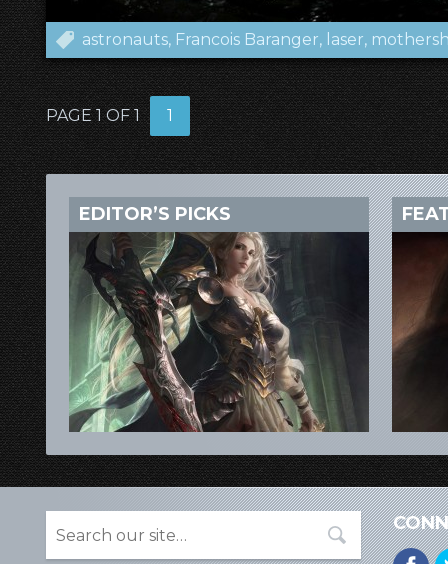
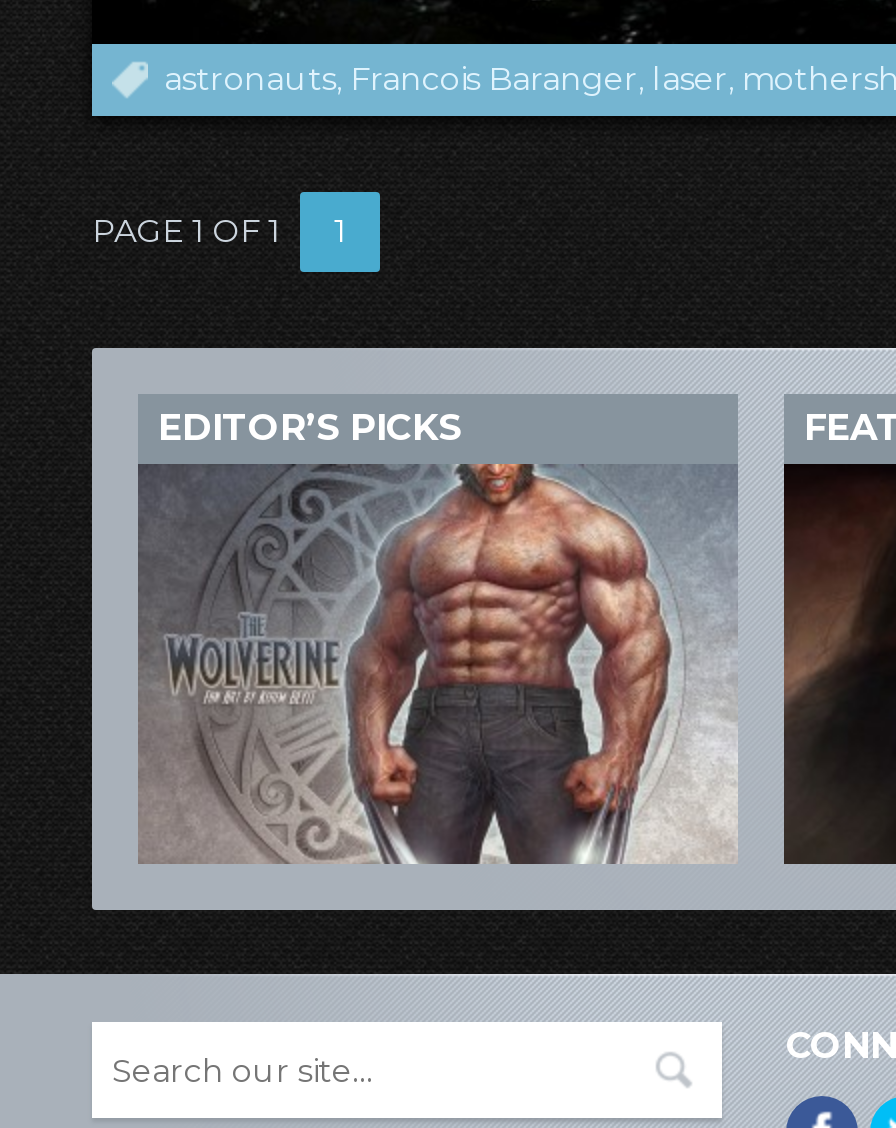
[69,231,370,433] [image] -> [138,464,738,864] [image]

